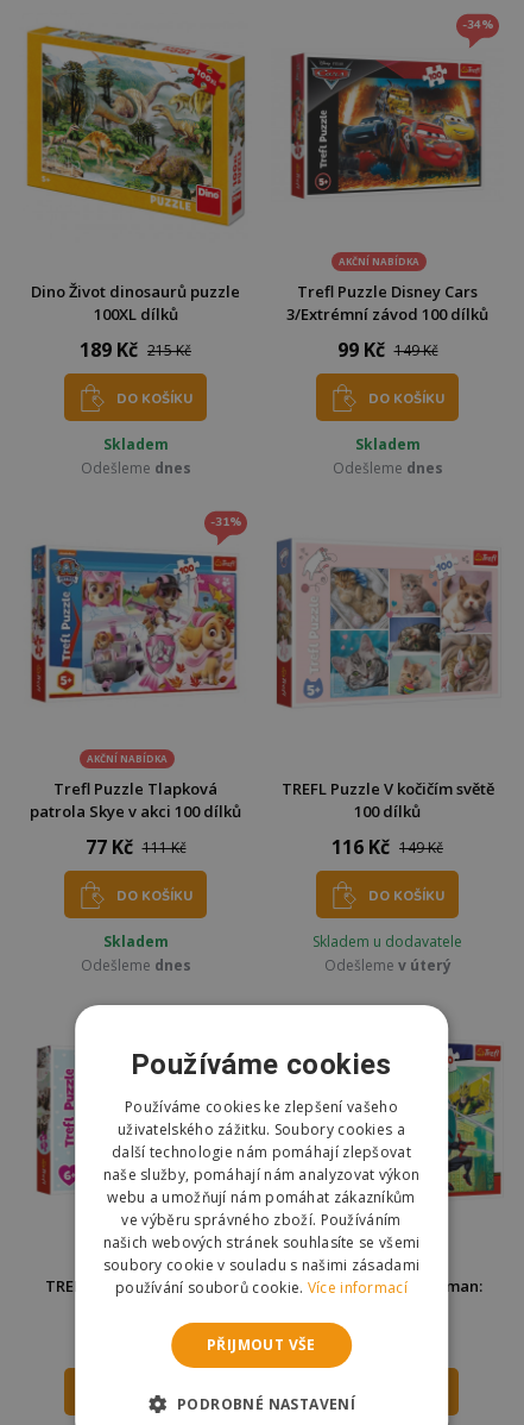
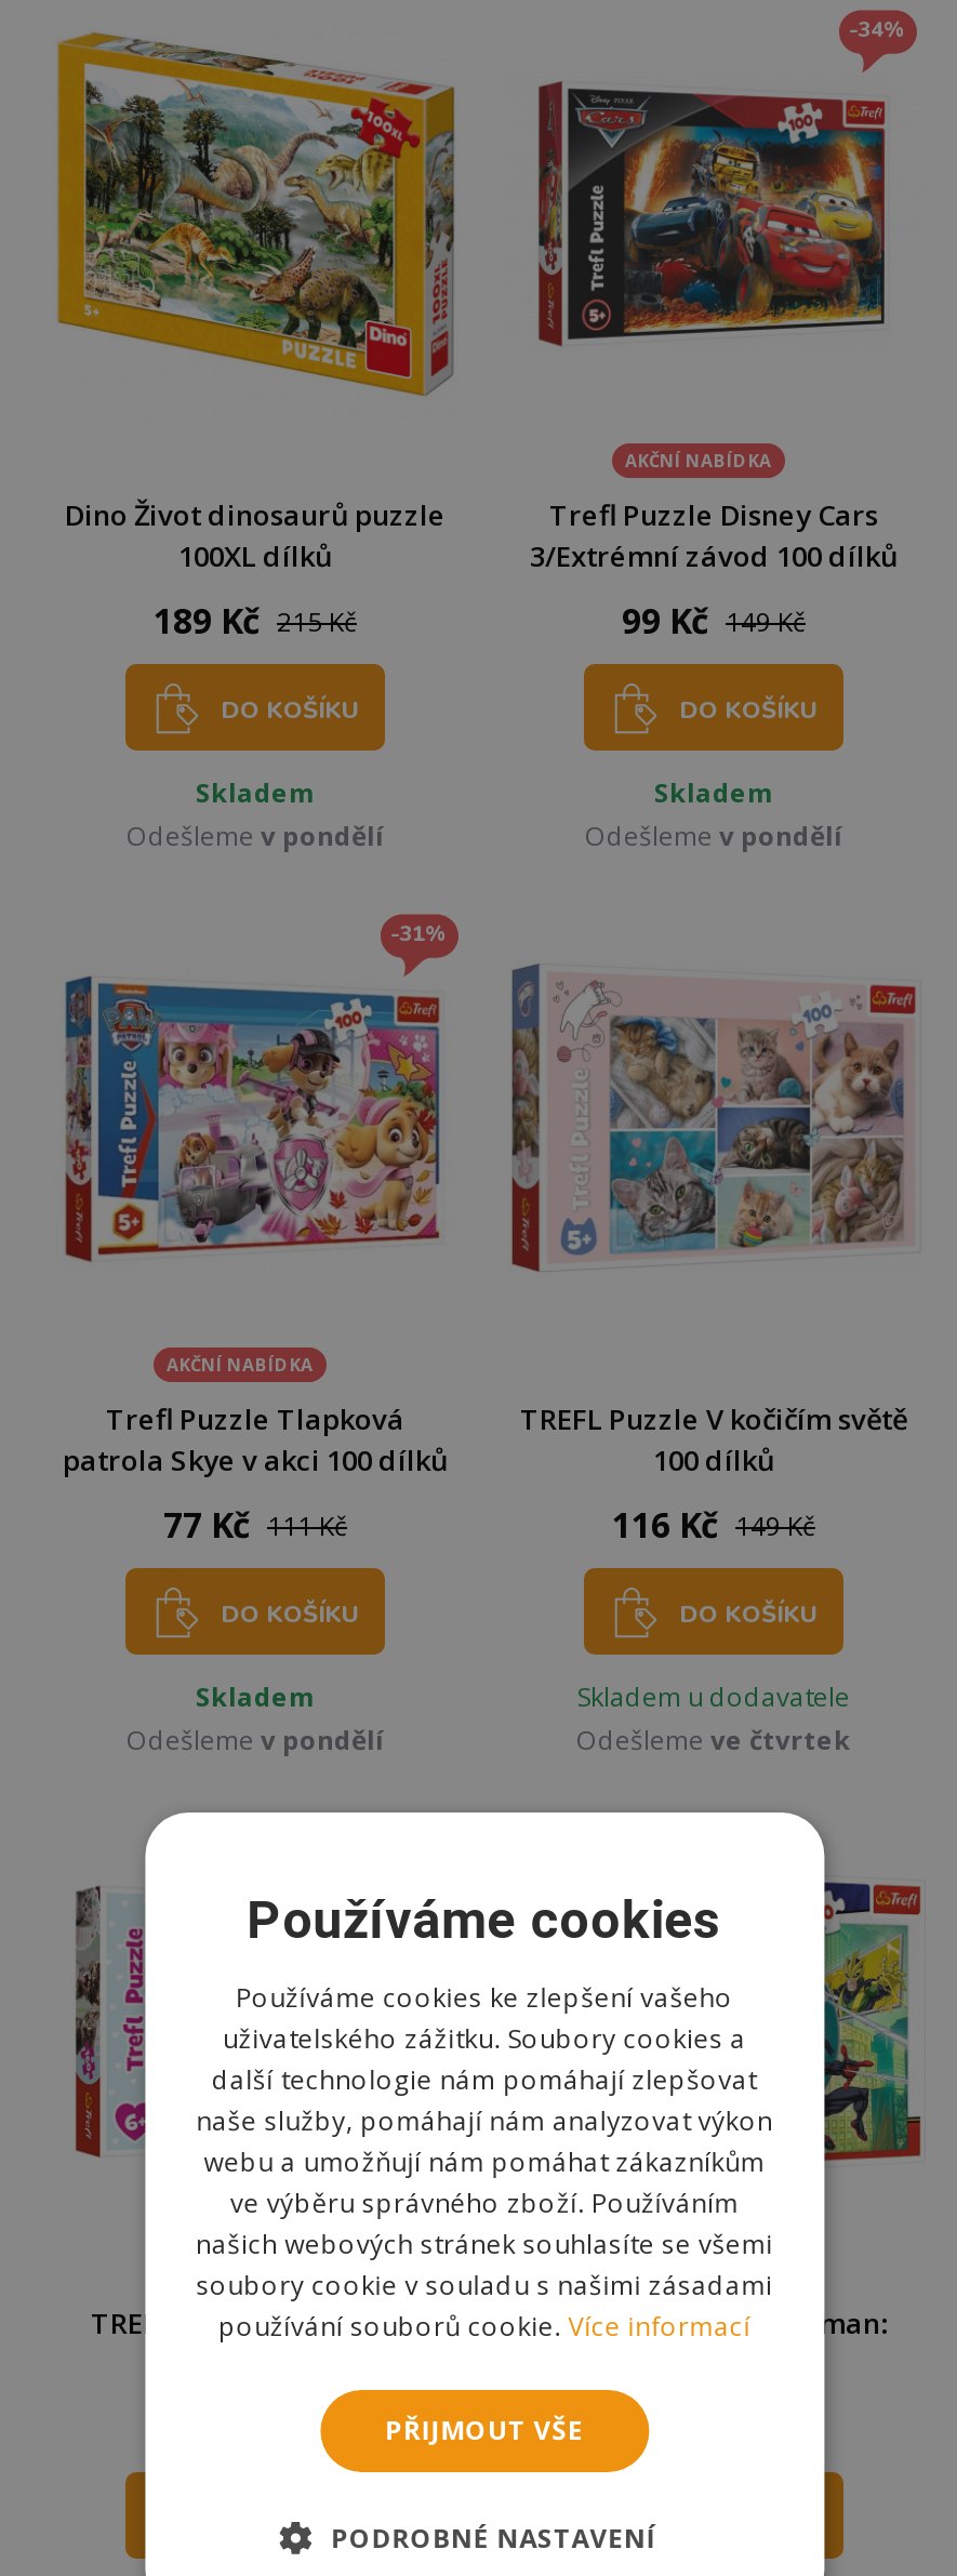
[80,458,191,479] Odešleme dnes -> [127,818,384,855] Odešleme v pondělí
[332,458,443,479] Odešleme dnes -> [585,818,842,855] Odešleme v pondělí
[80,956,191,976] Odešleme dnes -> [127,1722,384,1759] Odešleme v pondělí
[324,956,451,976] Odešleme v úterý -> [576,1722,851,1759] Odešleme ve čtvrtek

